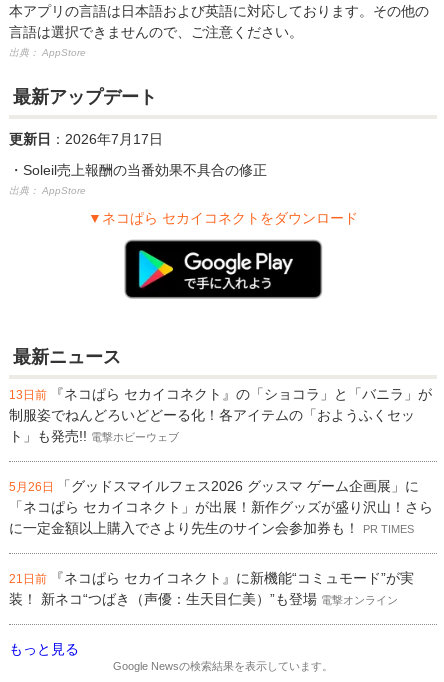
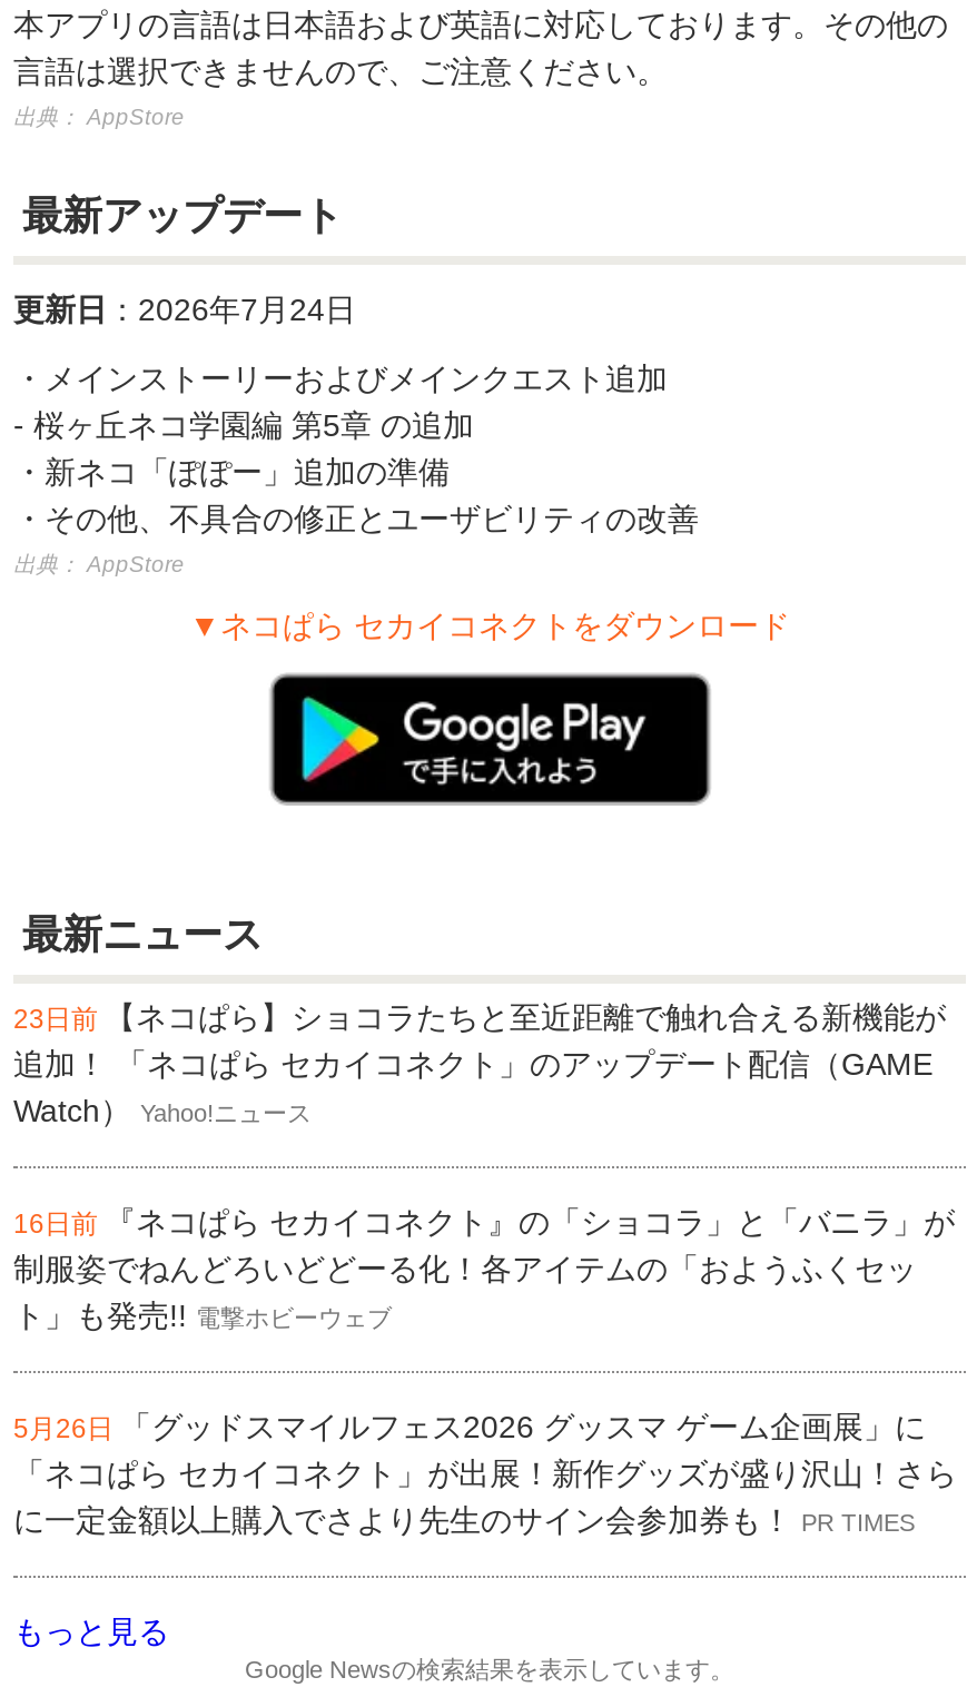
[9,131,163,147] 更新日：2026年7月17日 -> [13,292,356,327] 更新日：2026年7月24日
[9,162,267,178] ・Soleil売上報酬の当番効果不具合の修正 -> [13,361,699,536] ・メインストーリーおよびメインクエスト追加 | - 桜ヶ丘ネコ学園編 第5章 の追加 | ・新ネコ「ぽぽー」追加の準備 | ・その他、不具合の修正とユーザビリティの改善
[9,386,432,402] 13日前『ネコぱら セカイコネクト』の「ショコラ」と「バニラ」が -> [13,999,955,1240] 23日前【ネコぱら】ショコラたちと至近距離で触れ合える新機能が | 追加！ 「ネコぱら セカイコネクト」のアップデート配信（GAME | Watch）Yahoo!ニュース | 16日前『ネコぱら セカイコネクト』の「ショコラ」と「バニラ」が
moved [9,407,433,536] -> [13,1251,957,1538]: 制服姿でねんどろいどどーる化！各アイテムの「おようふくセッ | ト」も発売!!電撃ホビーウェブ | 5月26日「グッドスマイルフェス2026 グッスマ ゲーム企画展」に | 「ネコぱら セカイコネクト」が出展！新作グッズが盛り沢山！さら | に一定金額以上購入でさより先生のサイン会参加券も！PR TIMES
[9,570,414,607] 21日前『ネコぱら セカイコネクト』に新機能“コミュモード”が実 | 装！ 新ネコ“つばき（声優：生天目仁美）”も登場電撃オンライン -> none

